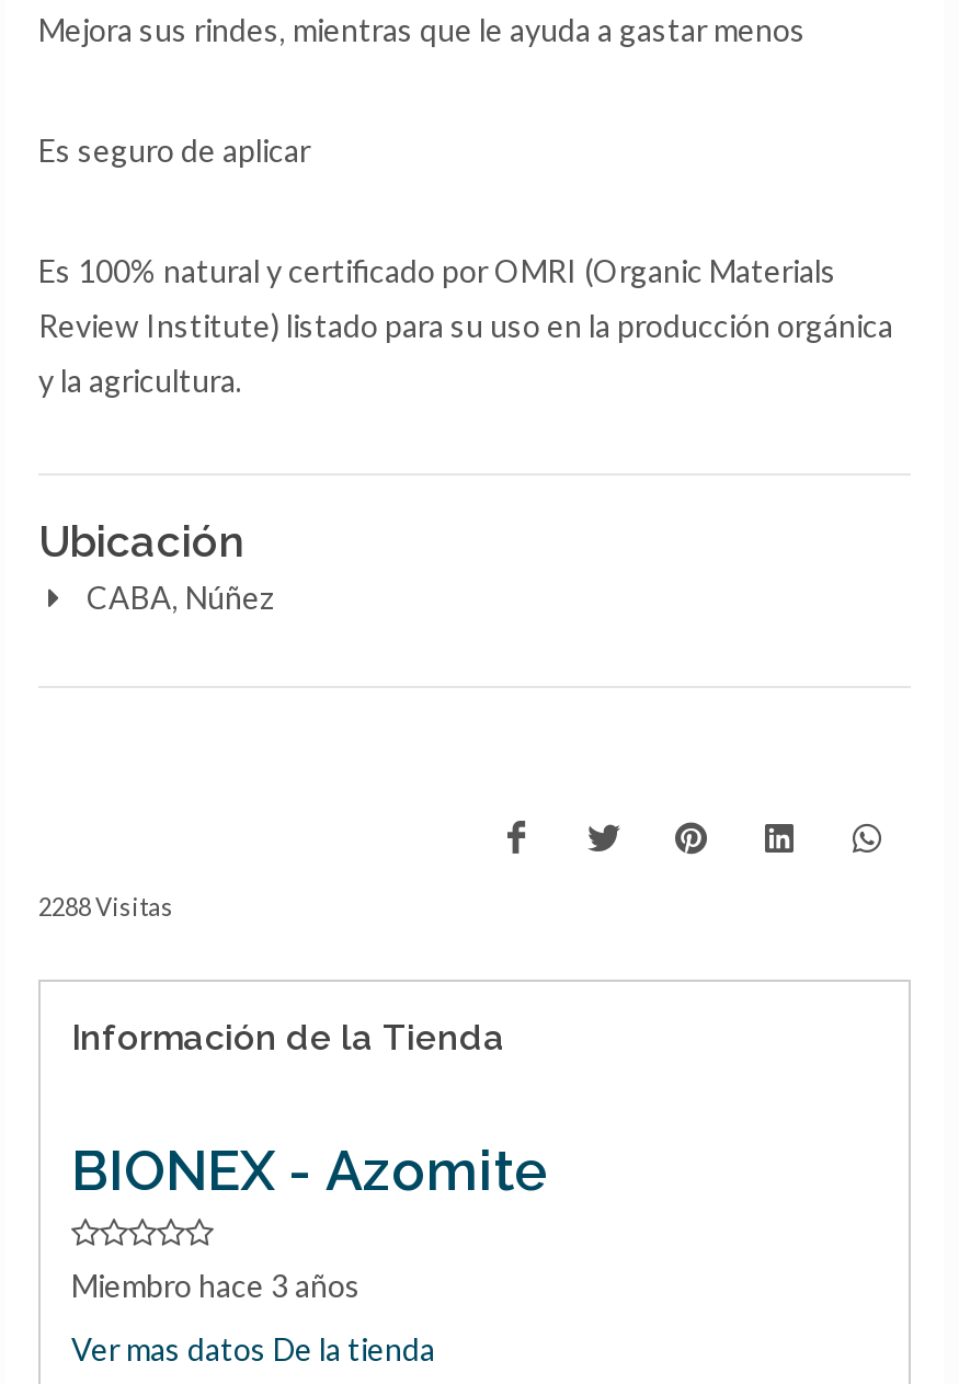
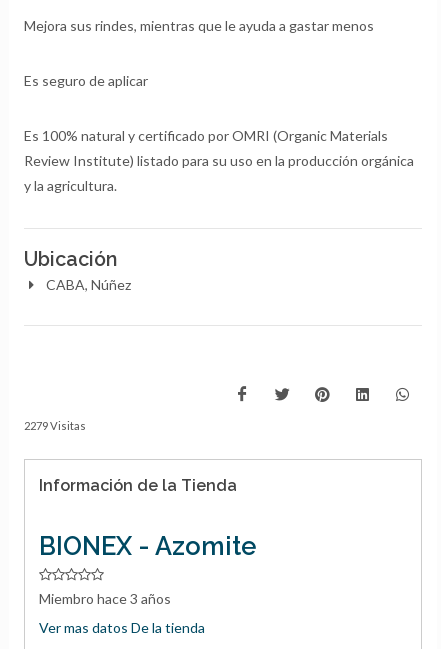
[38,892,174,921] 2288 Visitas -> [24,419,86,432] 2279 Visitas

